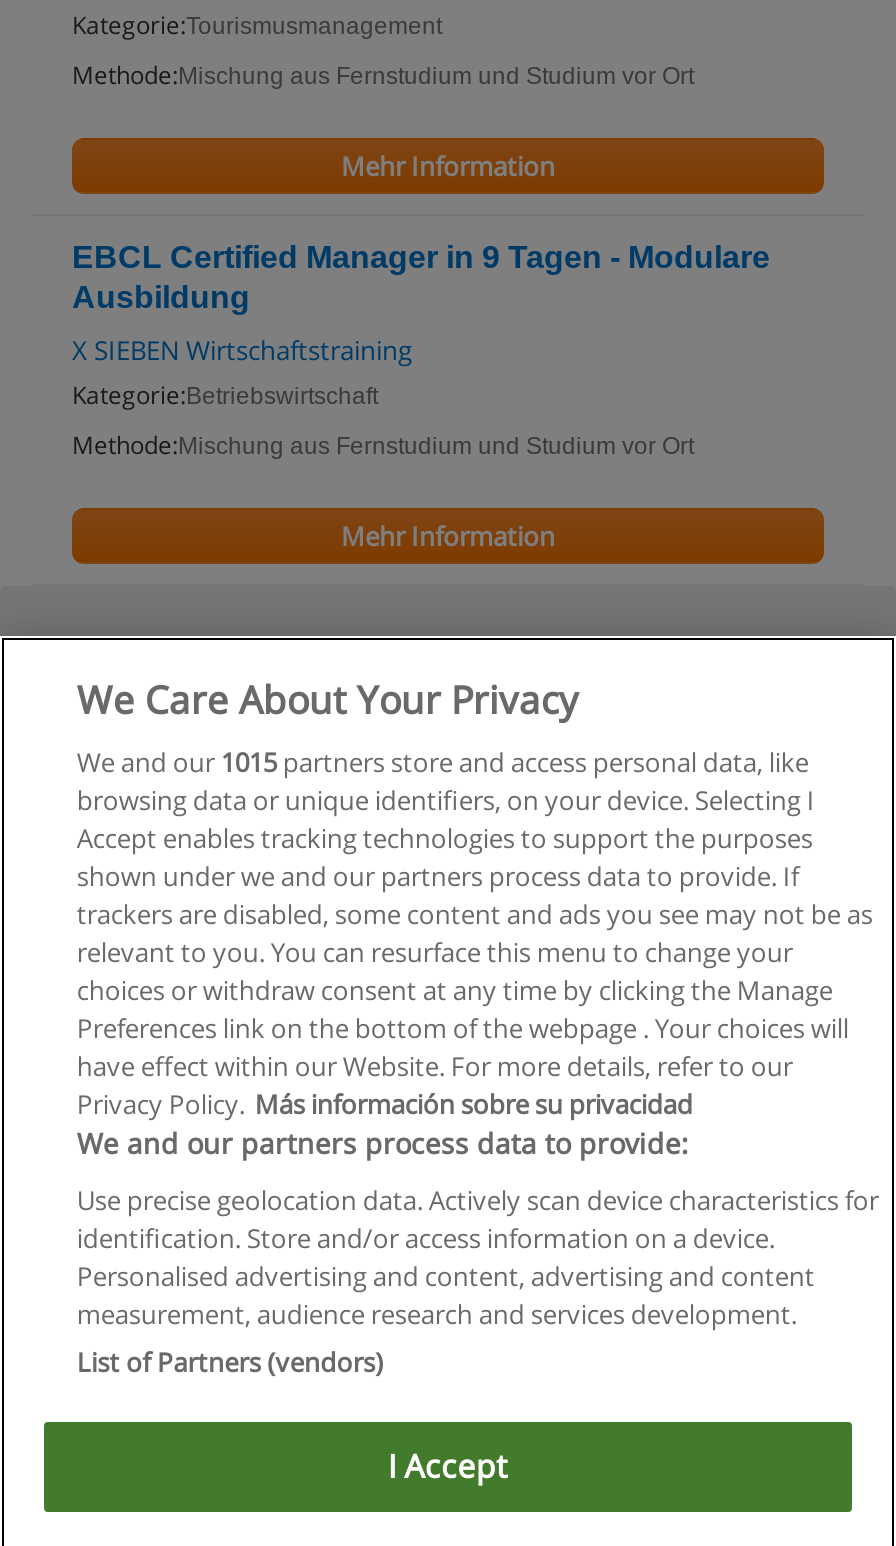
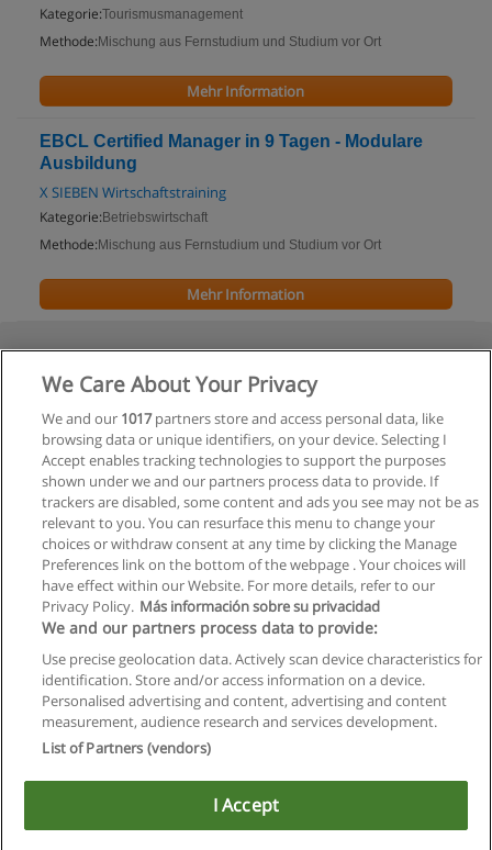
[77,744,809,780] We and our 1015 partners store and access personal data, like -> [42,409,444,428] We and our 1017 partners store and access personal data, like

